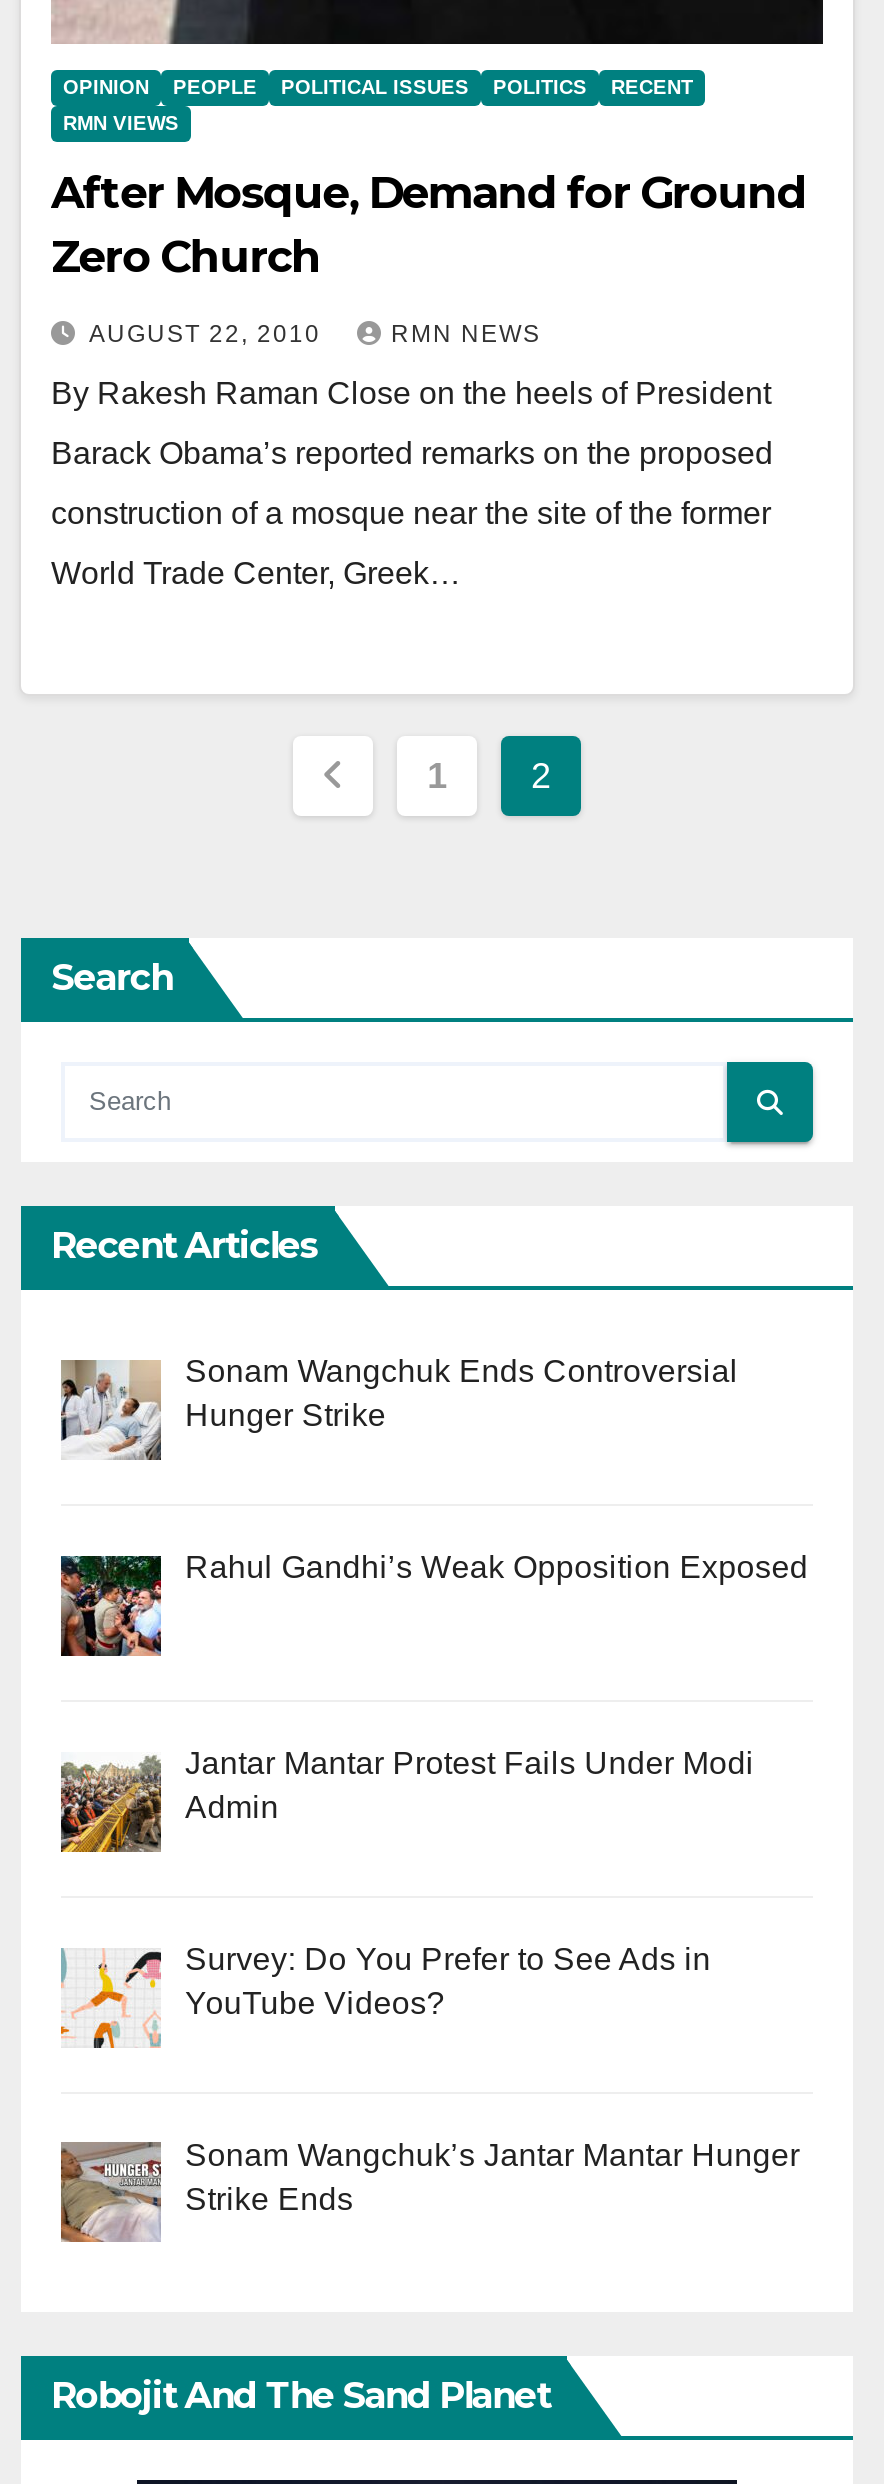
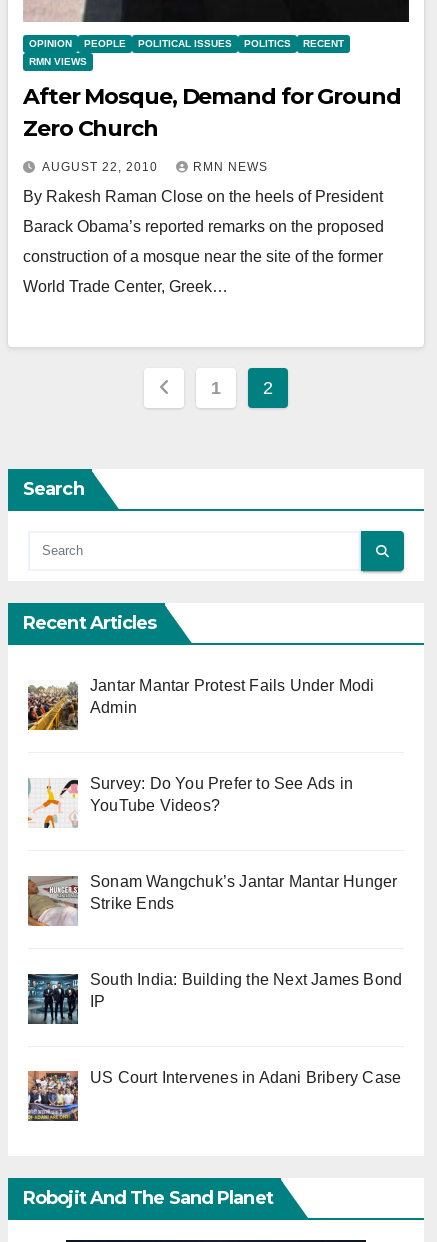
[61,1355,738,1458] [image] | Sonam Wangchuk Ends Controversial | Hunger Strike -> none
[59,1550,808,1658] [image] | Rahul Gandhi’s Weak Opposition Exposed -> none
moved [57,1746,800,2215] -> [26,677,397,912]: [image] | Jantar Mantar Protest Fails Under Modi | Admin | Survey: Do You Prefer to See Ads in | YouTube Videos? | Sonam Wangchuk’s Jantar Mantar Hunger | Strike Ends
none -> [27,971,402,1024] [image] | South India: Building the Next James Bond | IP
none -> [28,1069,401,1122] [image] | US Court Intervenes in Adani Bribery Case

